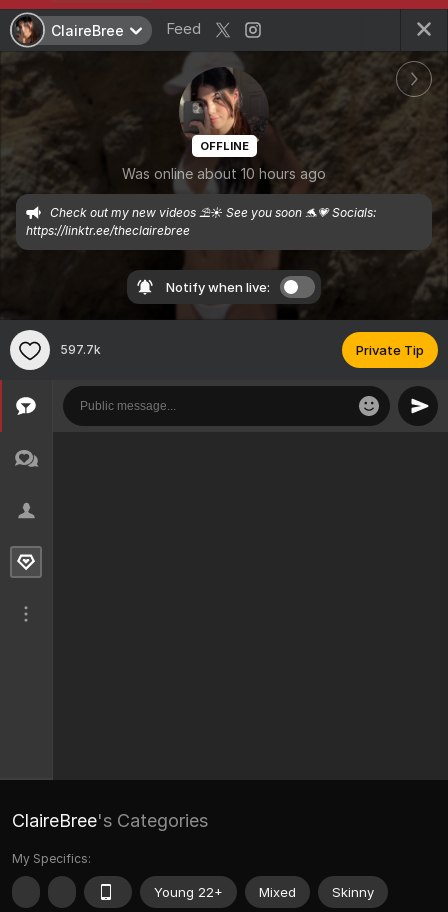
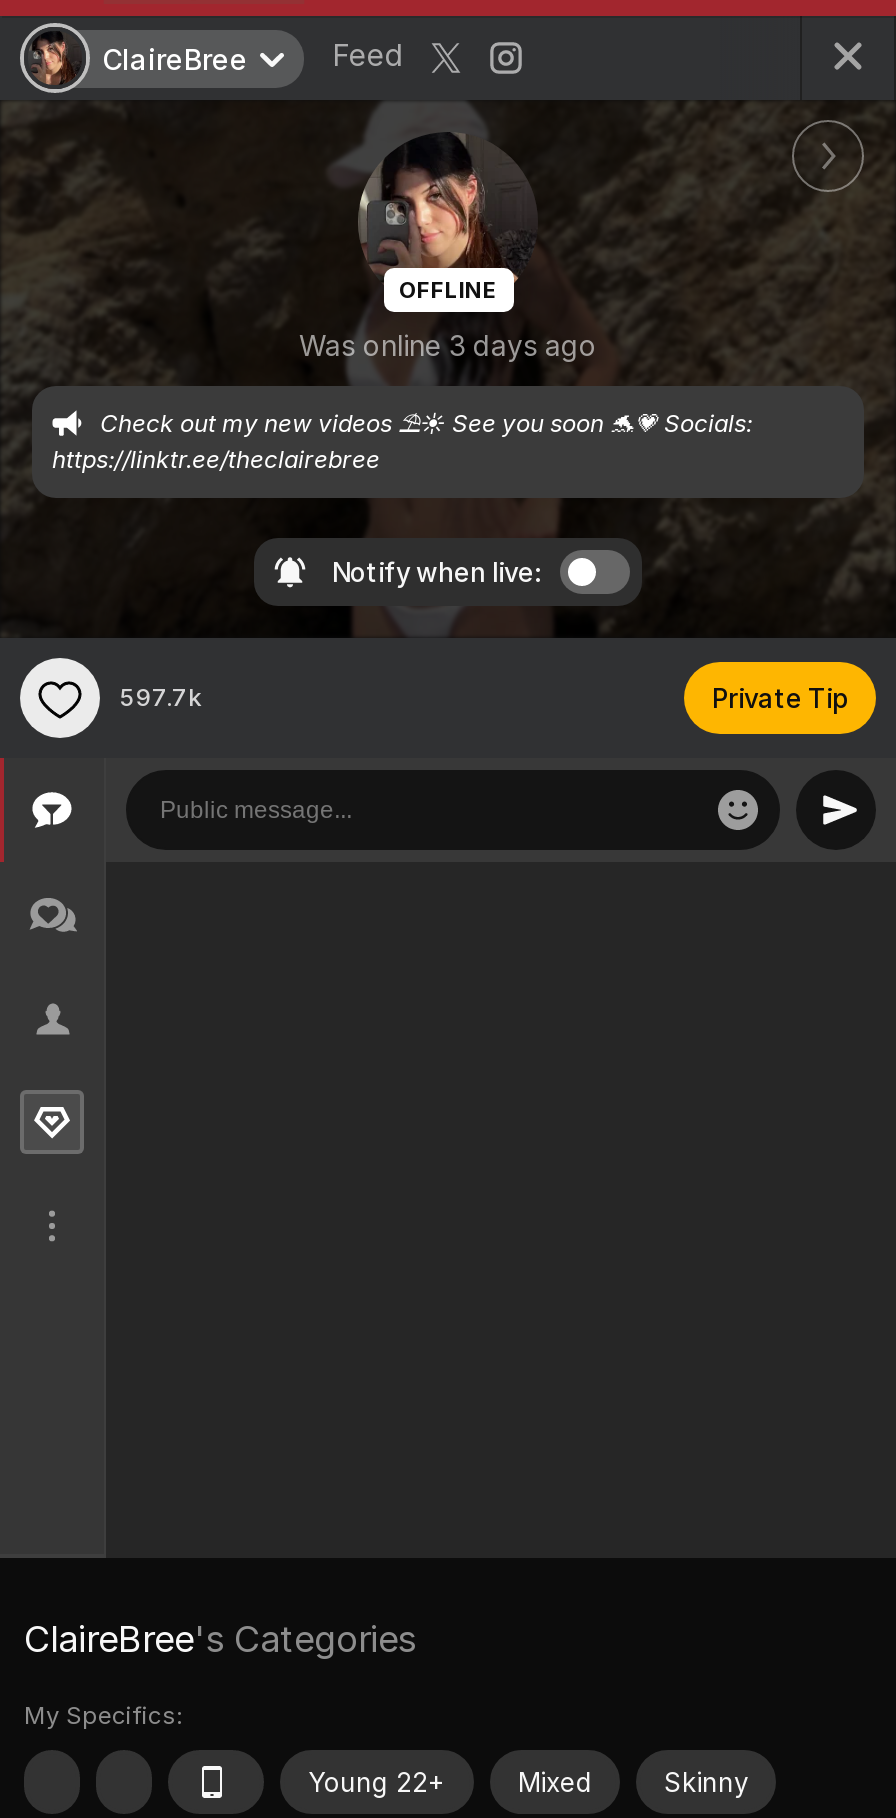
[122,165,326,182] Was online about 10 hours ago -> [299,328,597,362] Was online 3 days ago

